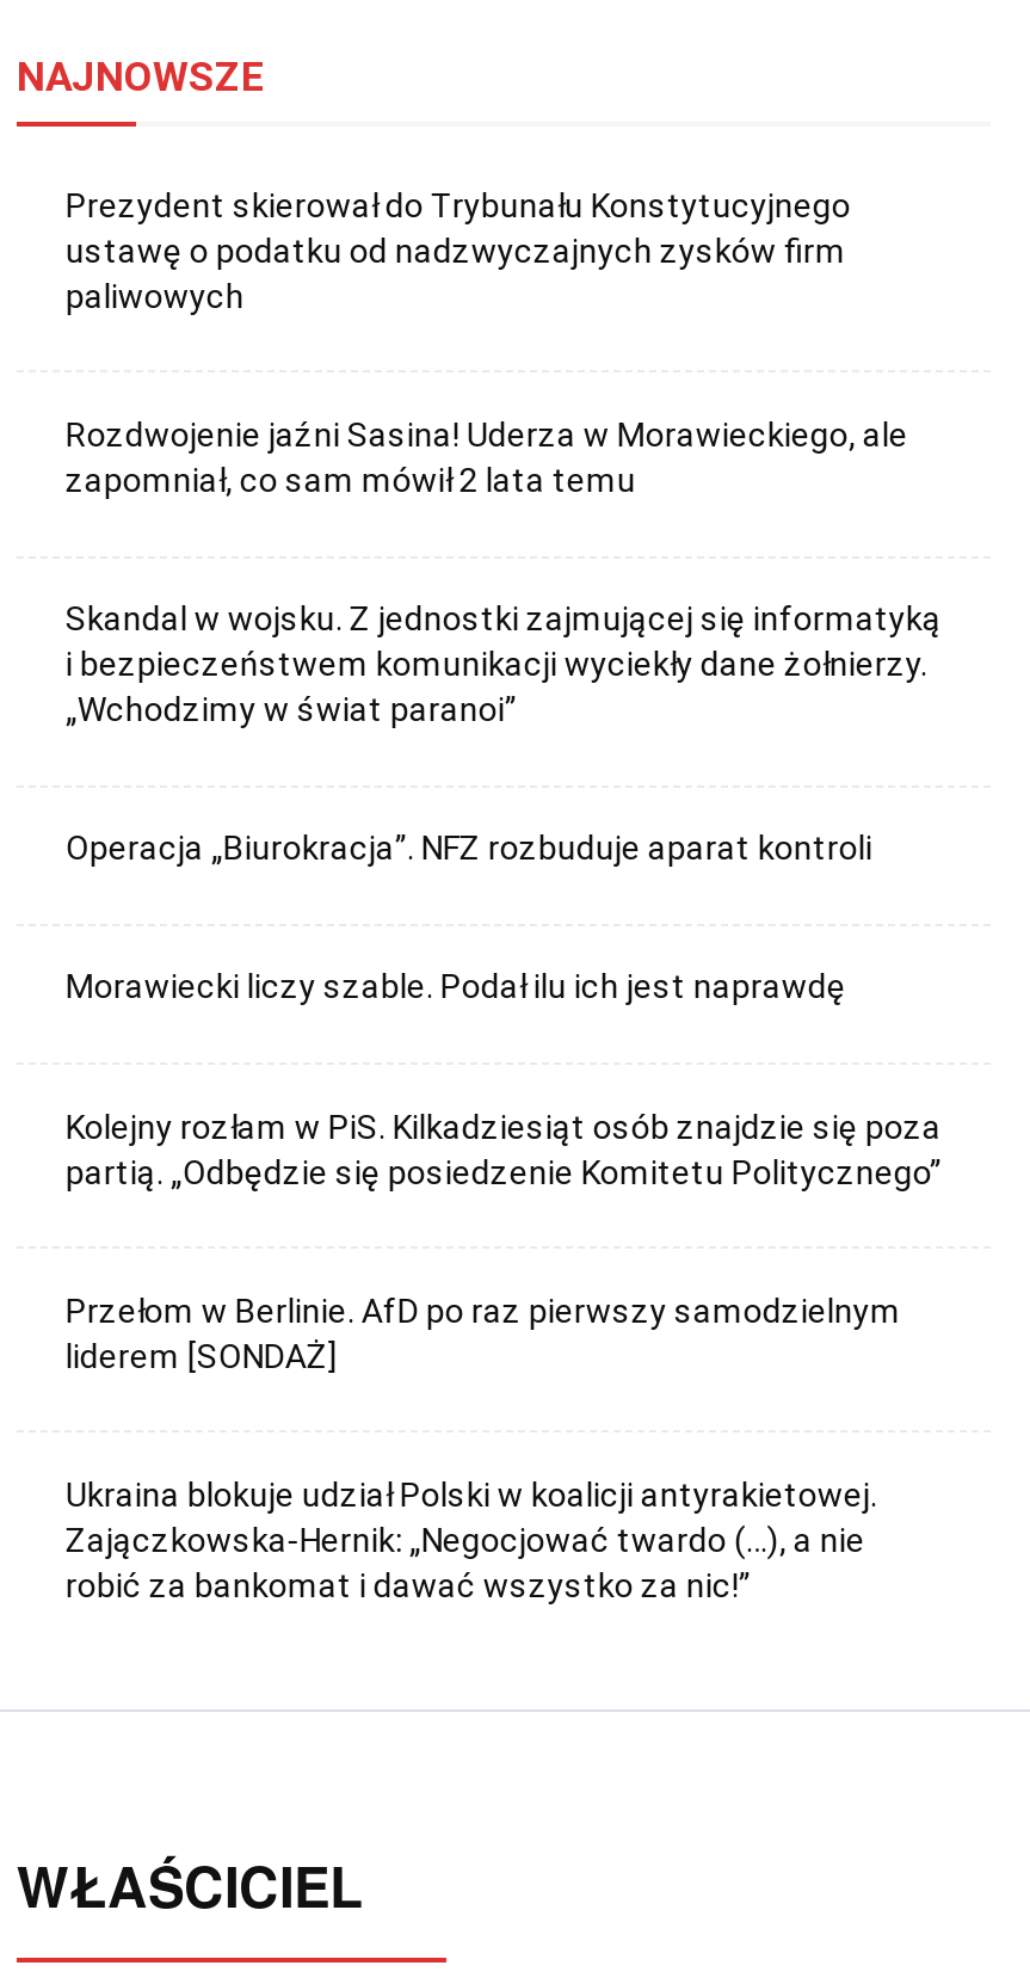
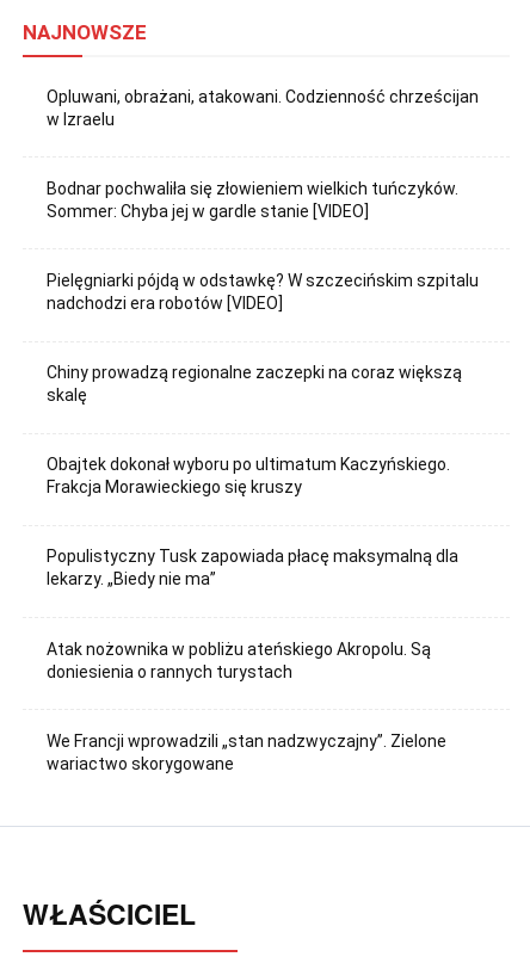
[65,185,851,314] Prezydent skierował do Trybunału Konstytucyjnego | ustawę o podatku od nadzwyczajnych zysków firm | paliwowych -> [47,87,479,128] Opluwani, obrażani, atakowani. Codzienność chrześcijan | w Izraelu
[65,415,908,499] Rozdwojenie jaźni Sasina! Uderza w Morawieckiego, ale | zapomniał, co sam mówił 2 lata temu -> [47,179,459,221] Bodnar pochwaliła się złowieniem wielkich tuńczyków. | Sommer: Chyba jej w gardle stanie [VIDEO]
[65,599,941,728] Skandal w wojsku. Z jednostki zajmującej się informatyką | i bezpieczeństwem komunikacji wyciekły dane żołnierzy. | „Wchodzimy w świat paranoi” -> [47,271,479,313] Pielęgniarki pójdą w odstawkę? W szczecińskim szpitalu | nadchodzi era robotów [VIDEO]
[65,829,872,867] Operacja „Biurokracja”. NFZ rozbuduje aparat kontroli -> [47,363,462,405] Chiny prowadzą regionalne zaczepki na coraz większą | skalę
[65,968,846,1006] Morawiecki liczy szable. Podał ilu ich jest naprawdę -> [47,455,450,497] Obajtek dokonał wyboru po ultimatum Kaczyńskiego. | Frakcja Morawieckiego się kruszy
[65,1106,941,1190] Kolejny rozłam w PiS. Kilkadziesiąt osób znajdzie się poza | partią. „Odbędzie się posiedzenie Komitetu Politycznego” -> [47,547,459,589] Populistyczny Tusk zapowiada płacę maksymalną dla | lekarzy. „Biedy nie ma”
[65,1291,901,1374] Przełom w Berlinie. AfD po raz pierwszy samodzielnym | liderem [SONDAŻ] -> [47,639,431,681] Atak nożownika w pobliżu ateńskiego Akropolu. Są | doniesienia o rannych turystach
[65,1475,877,1604] Ukraina blokuje udział Polski w koalicji antyrakietowej. | Zajączkowska-Hernik: „Negocjować twardo (…), a nie | robić za bankomat i dawać wszystko za nic!” -> [47,731,447,773] We Francji wprowadzili „stan nadzwyczajny”. Zielone | wariactwo skorygowane

